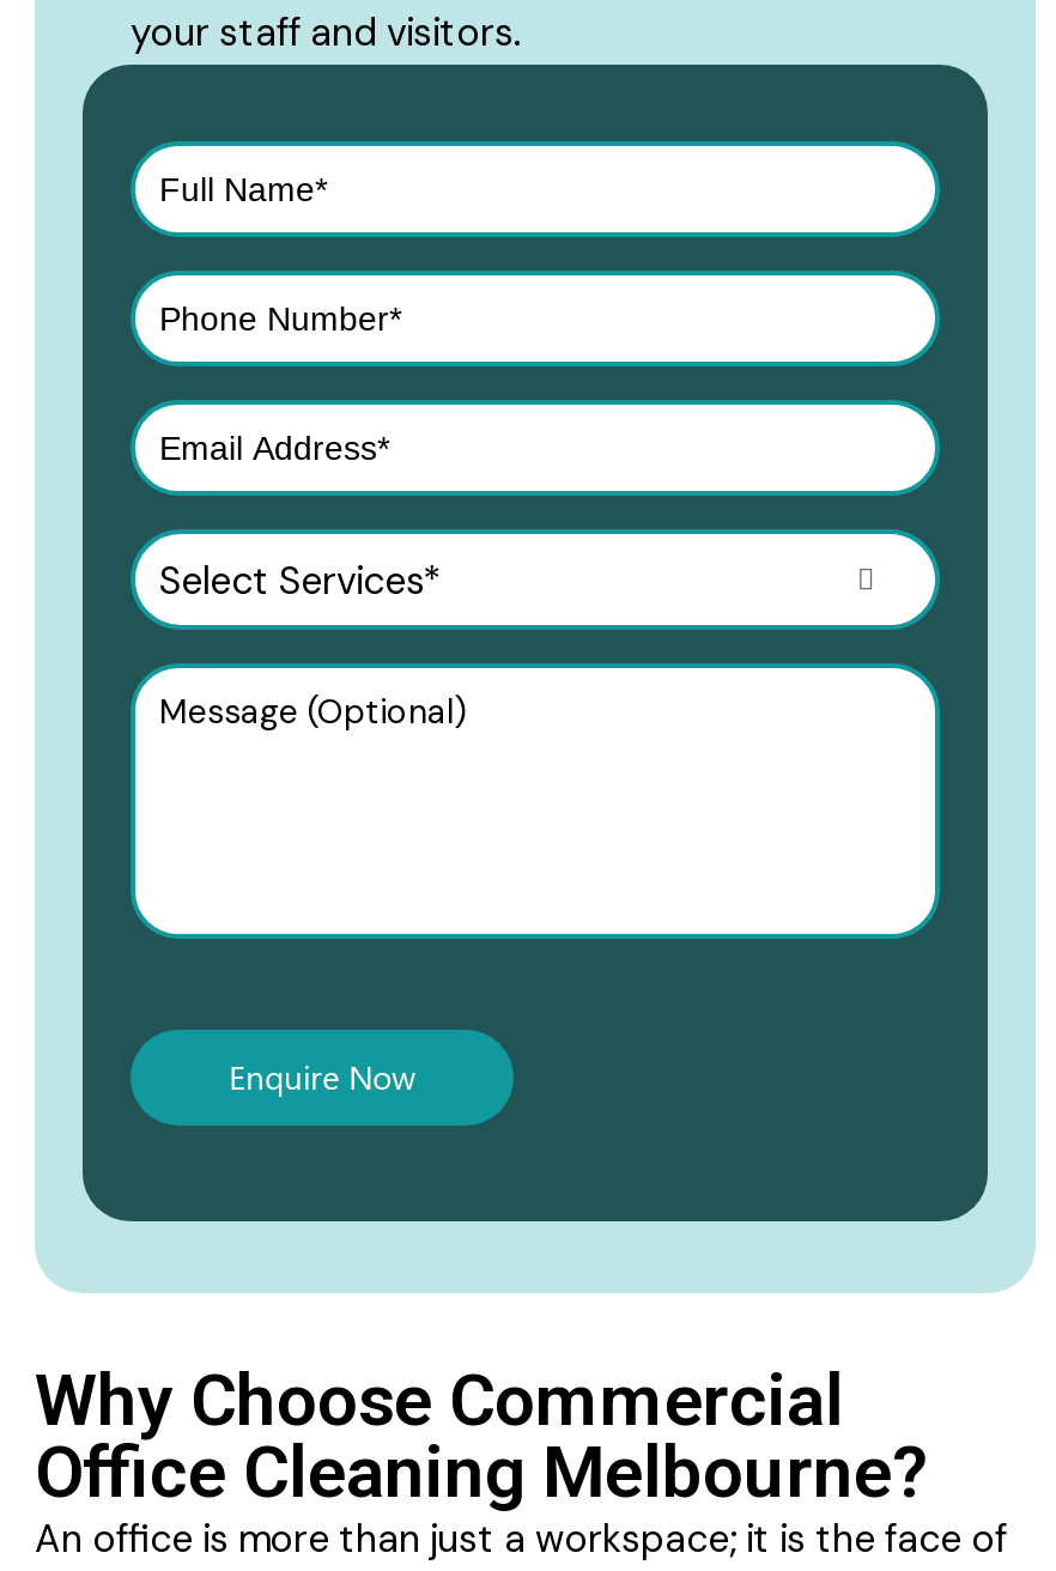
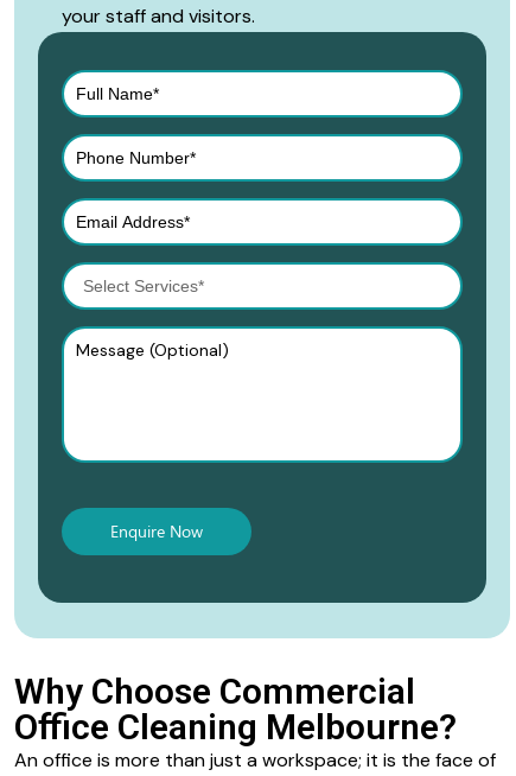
[159,554,442,605] Select Services* -> none

